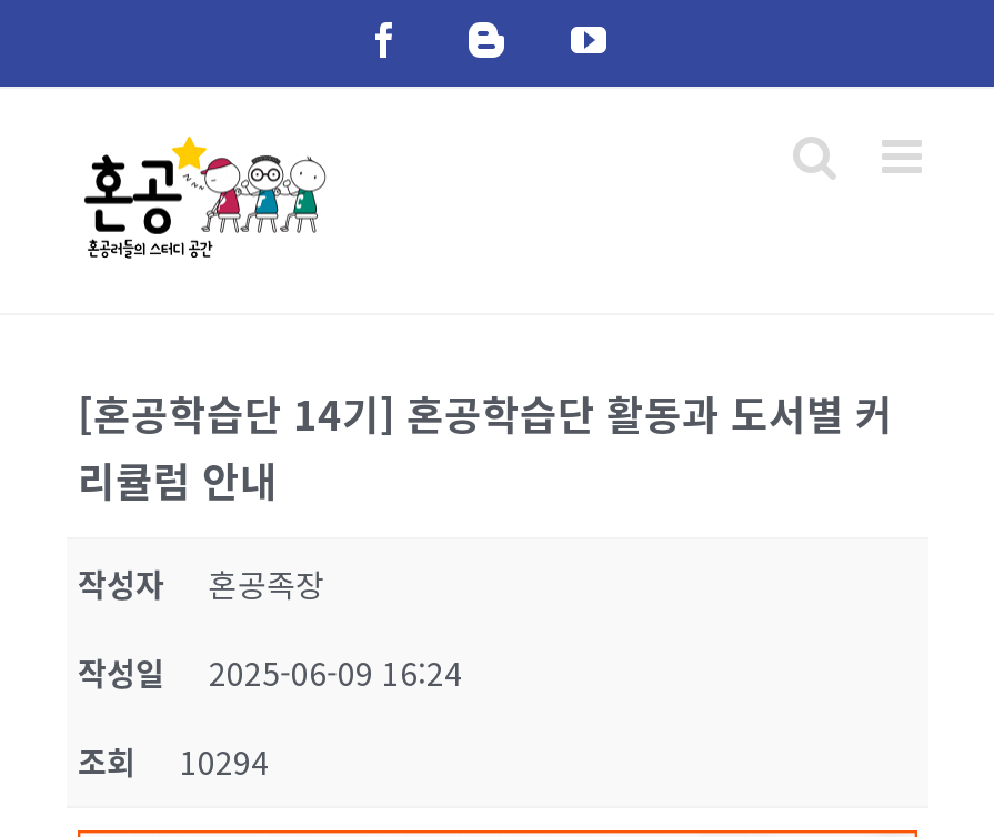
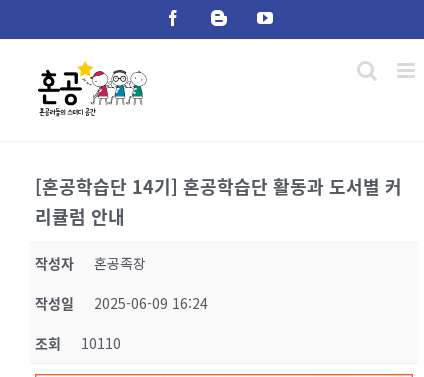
[78,738,269,783] 조회 10294 -> [35,332,121,352] 조회 10110

